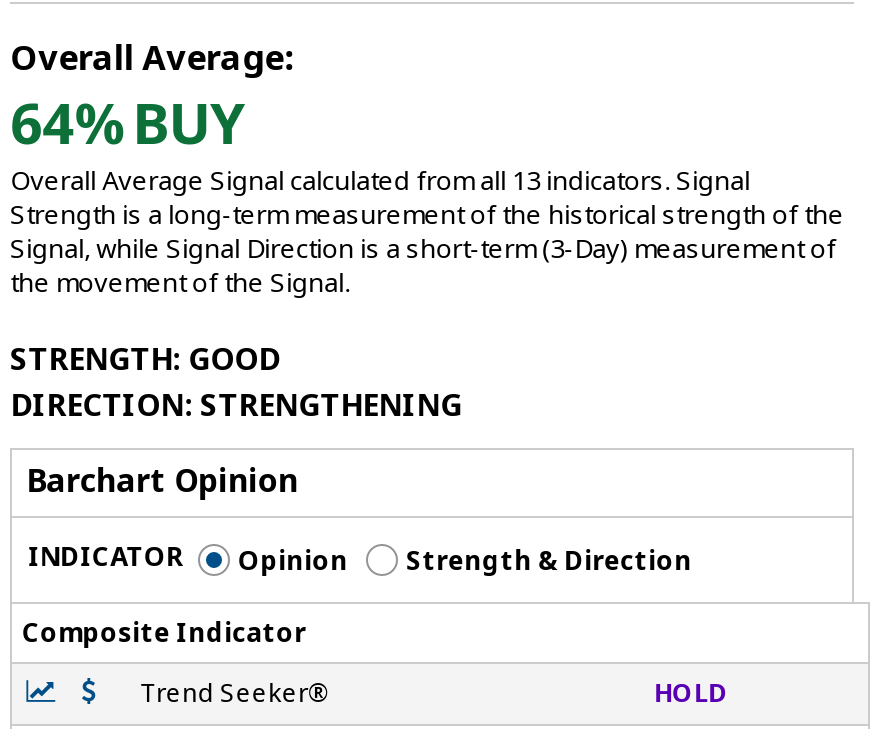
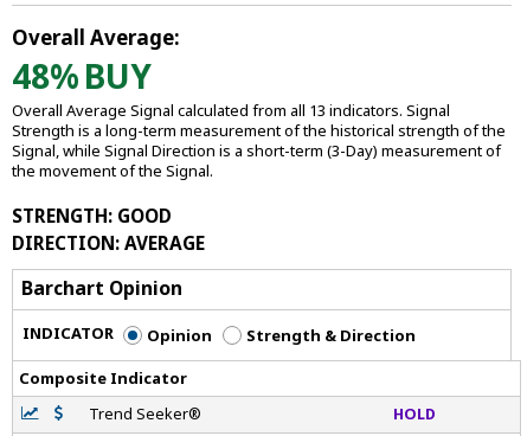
[10,84,246,160] 64% BUY -> [12,53,152,98] 48% BUY
[10,383,462,425] DIRECTION: STRENGTHENING -> [12,230,205,255] DIRECTION: AVERAGE

